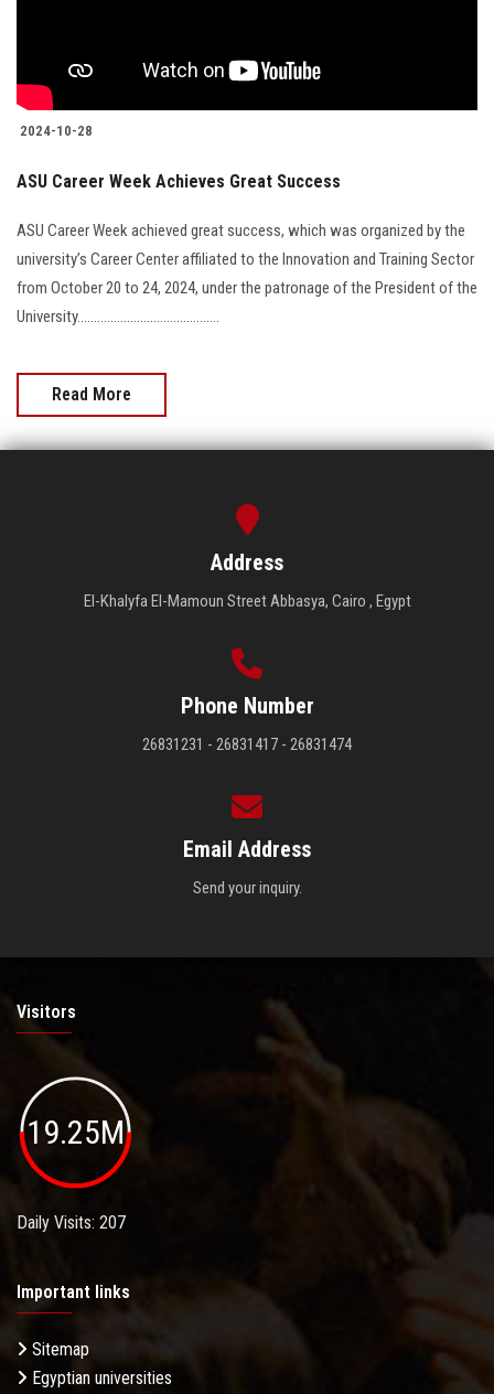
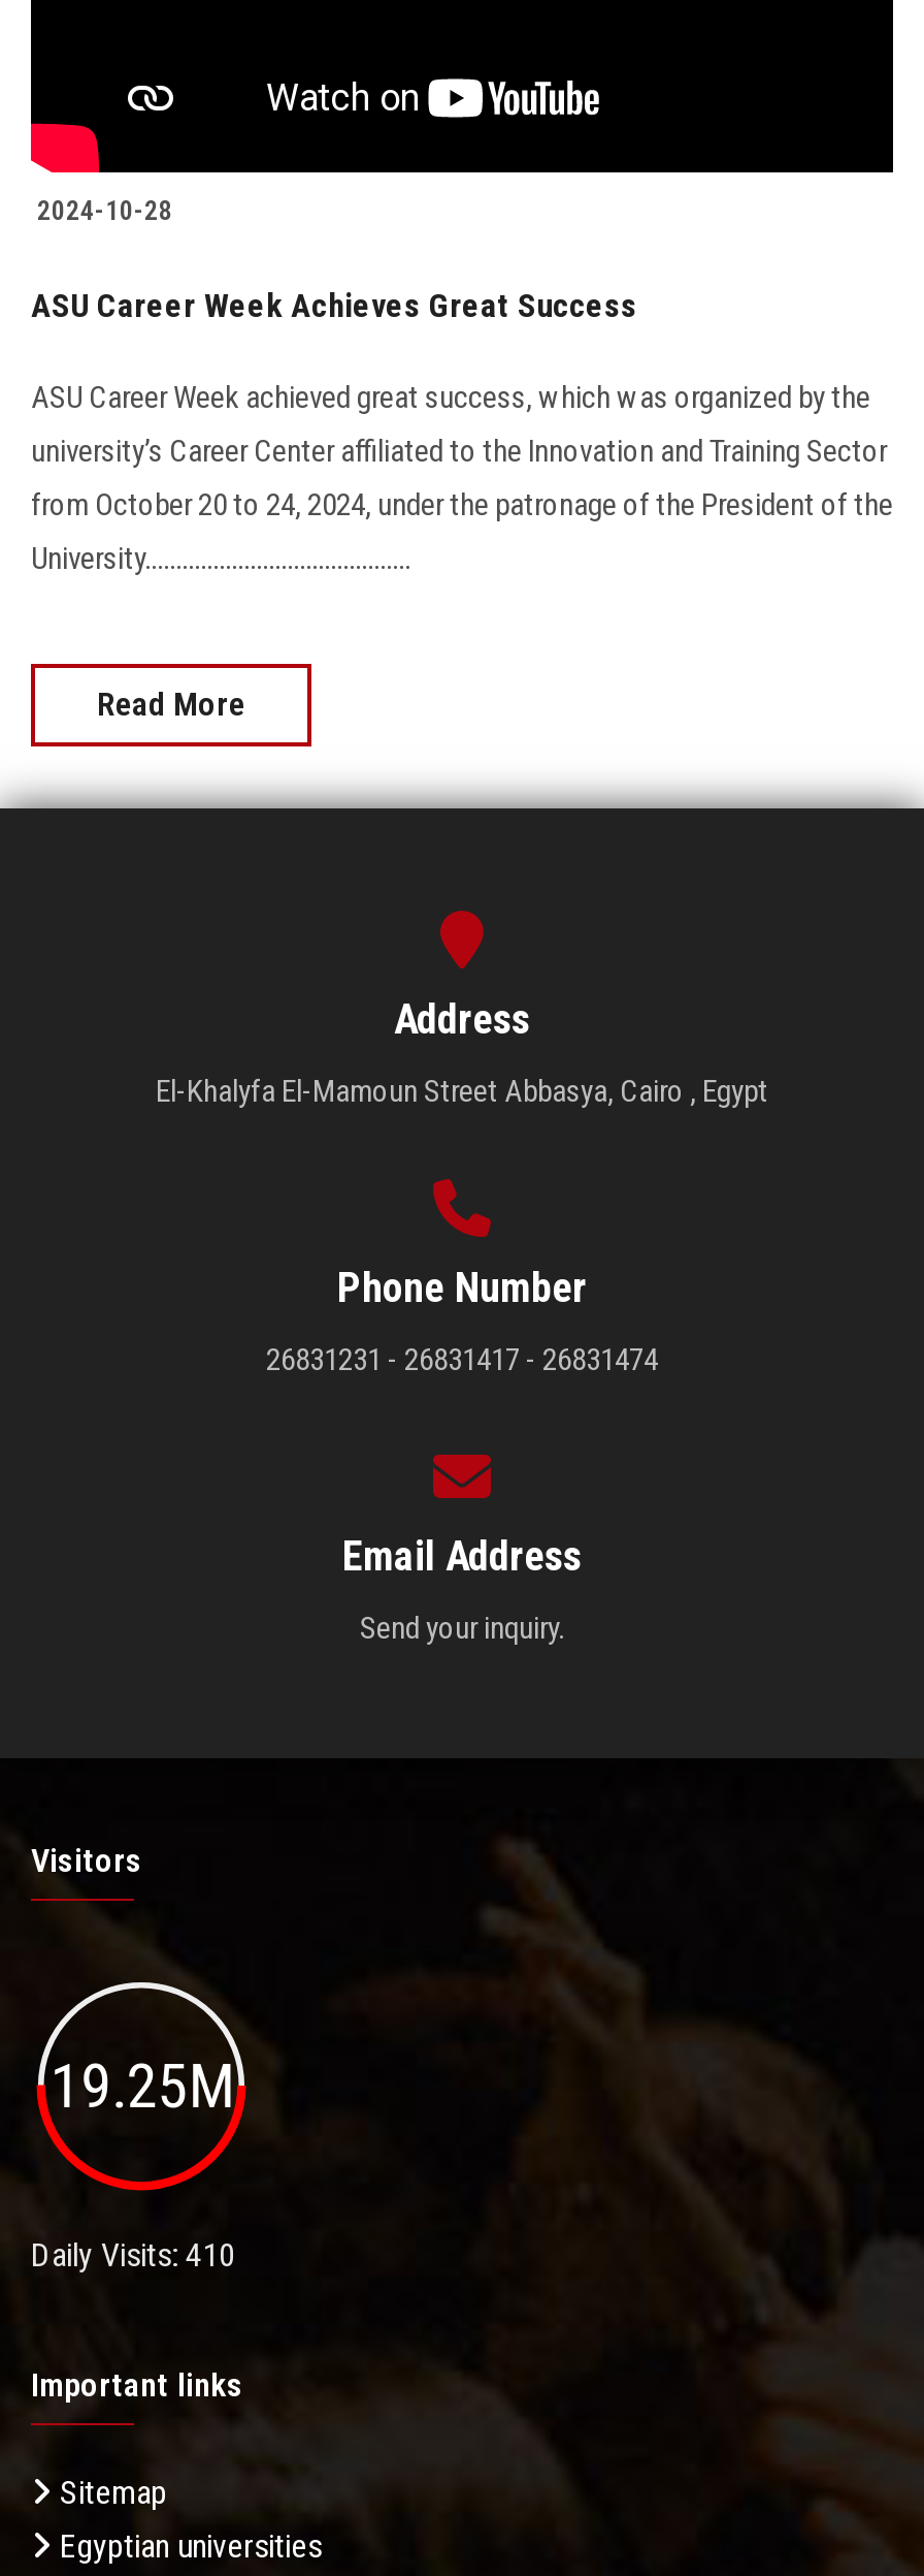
[17,1212,126,1233] Daily Visits: 207 -> [31,2236,235,2275] Daily Visits: 410

